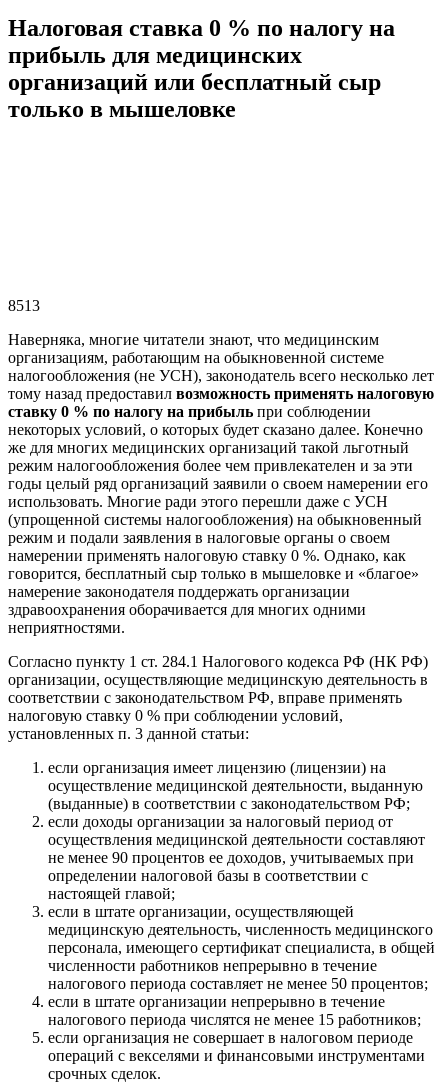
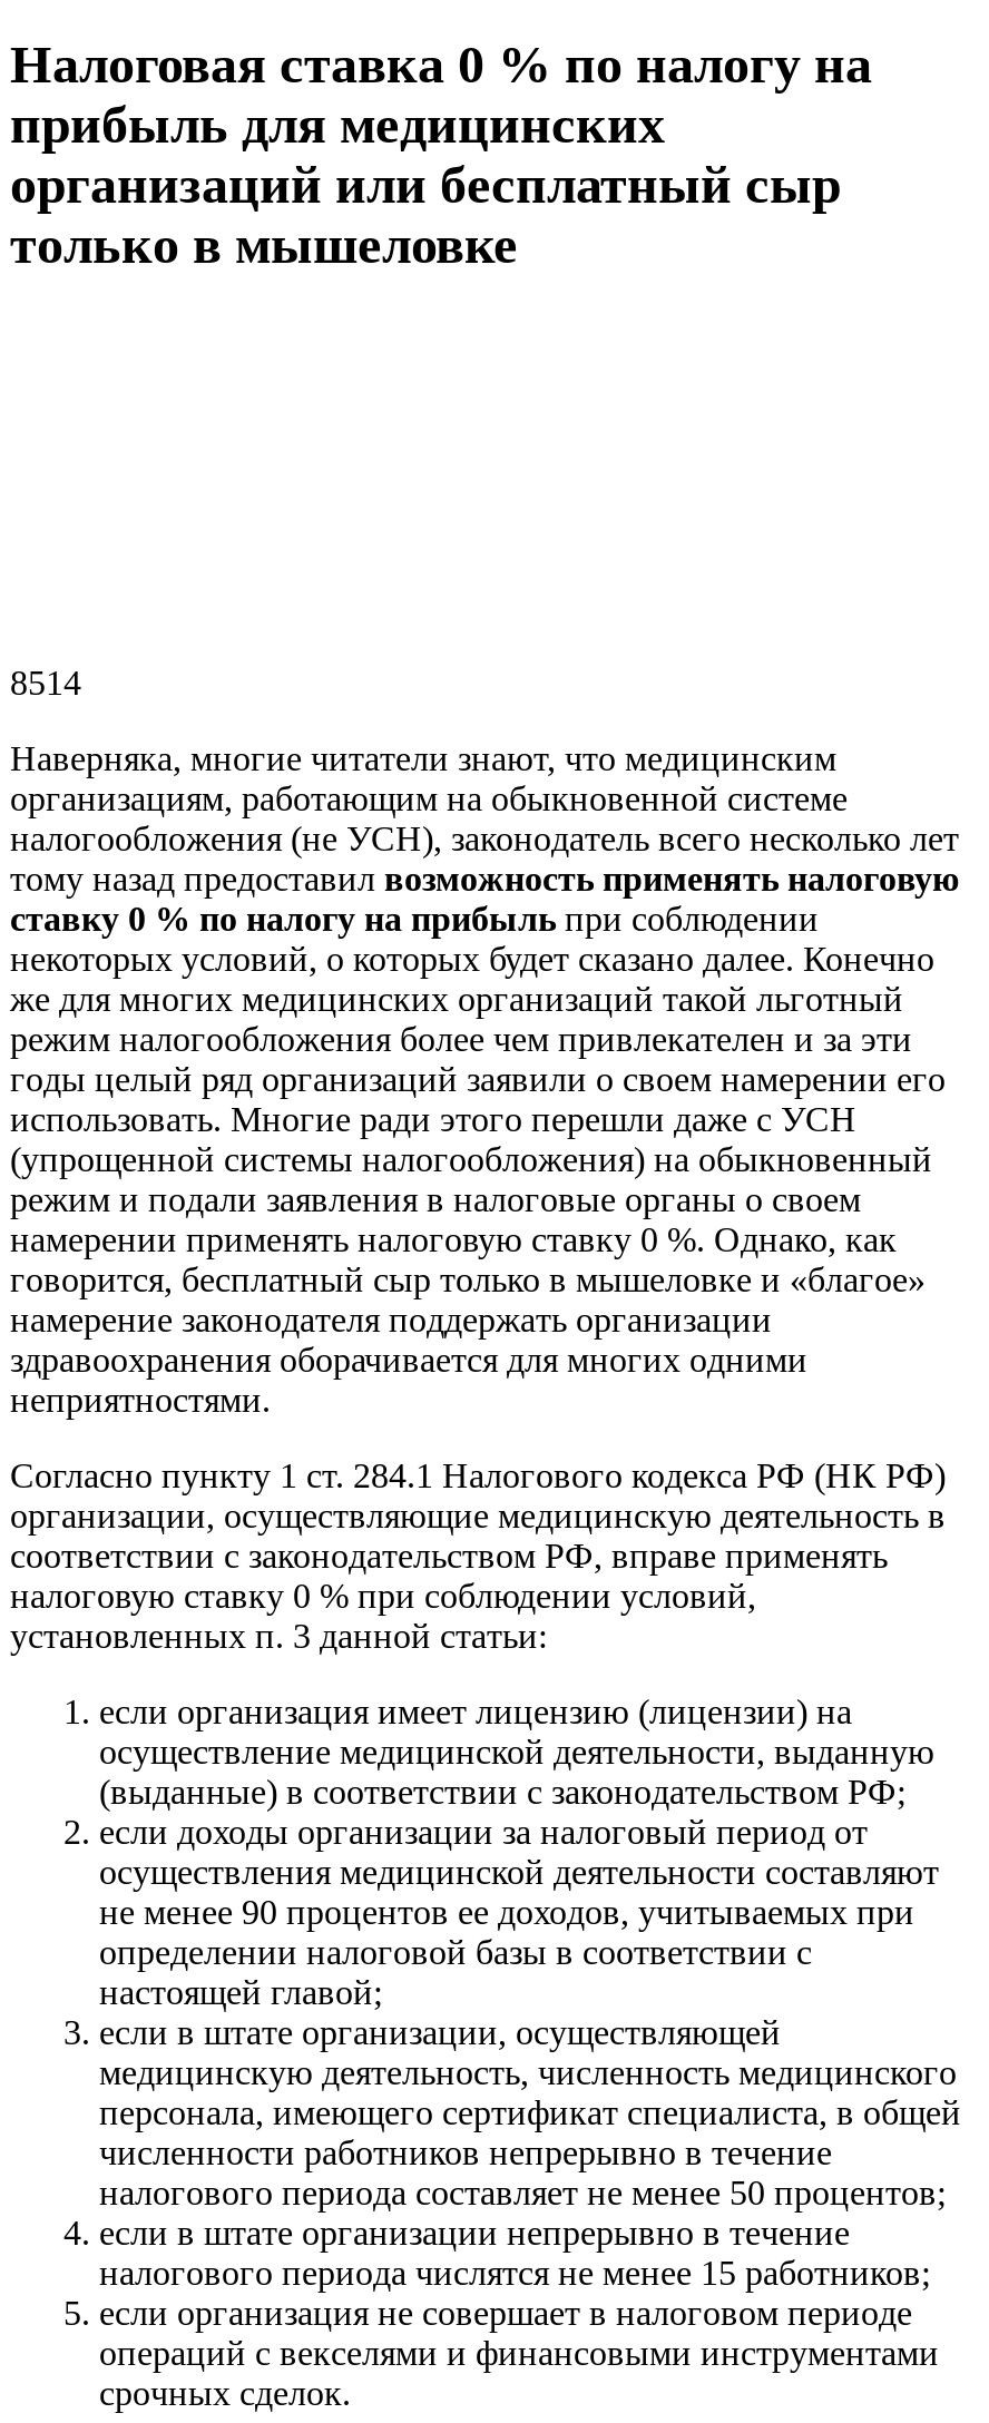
[8,297,40,314] 8513 -> [10,663,81,701] 8514

